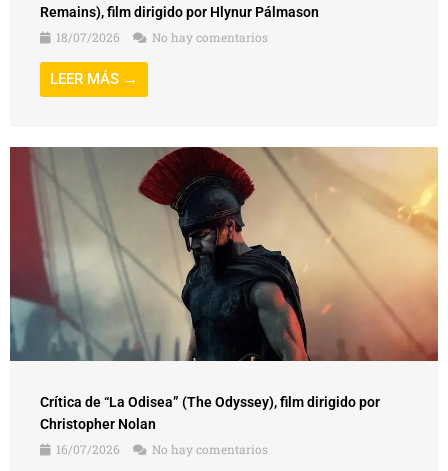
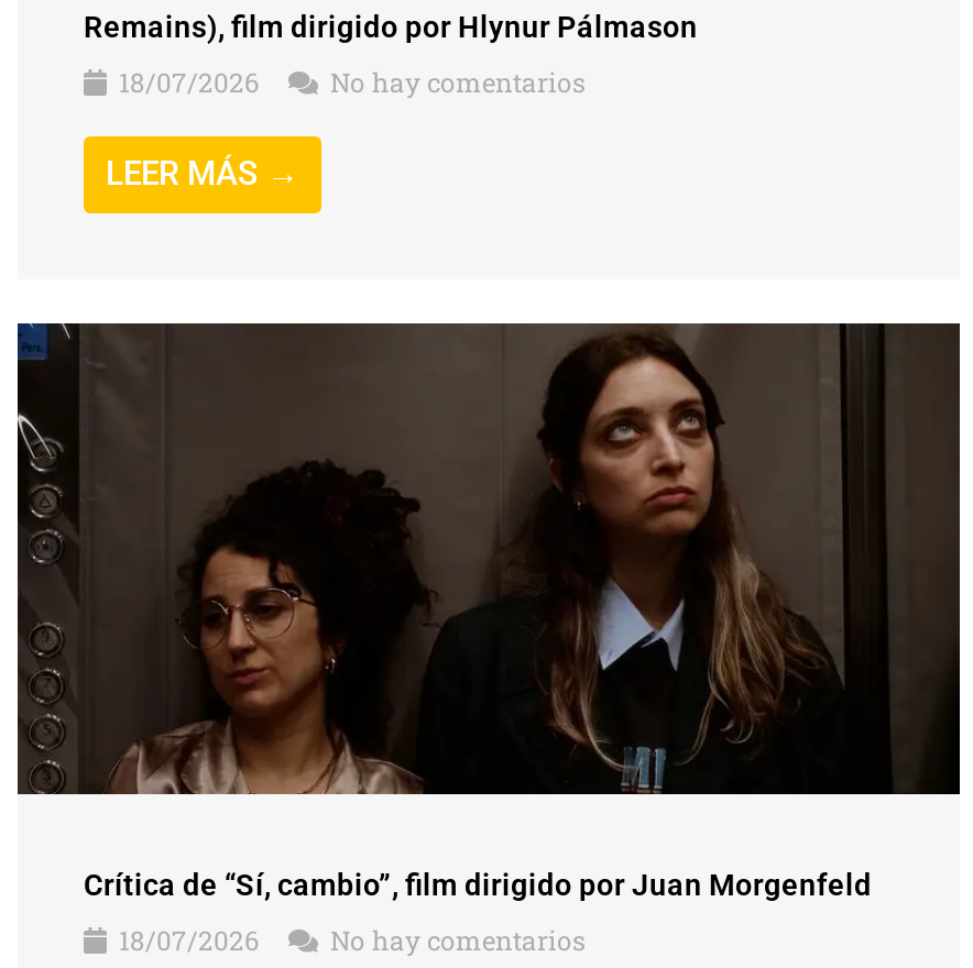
[9,147,439,431] [image] | Crítica de “La Odisea” (The Odyssey), film dirigido por | Christopher Nolan -> [15,321,962,901] [image] | Crítica de “Sí, cambio”, film dirigido por Juan Morgenfeld
[53,440,268,456] 16/07/2026 No hay comentarios -> [112,921,586,956] 18/07/2026 No hay comentarios

